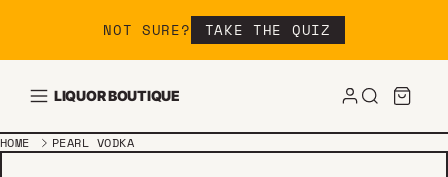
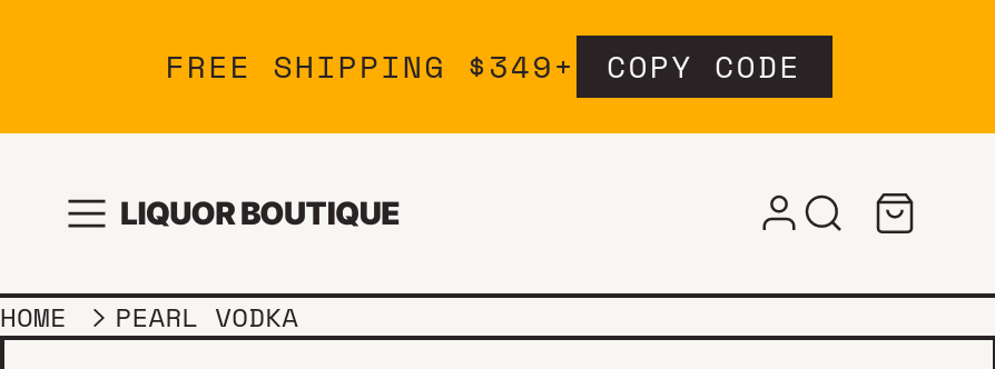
[103,19,331,40] NOT SURE? | TAKE THE QUIZ -> [165,42,801,89] FREE SHIPPING $349+ | COPY CODE

